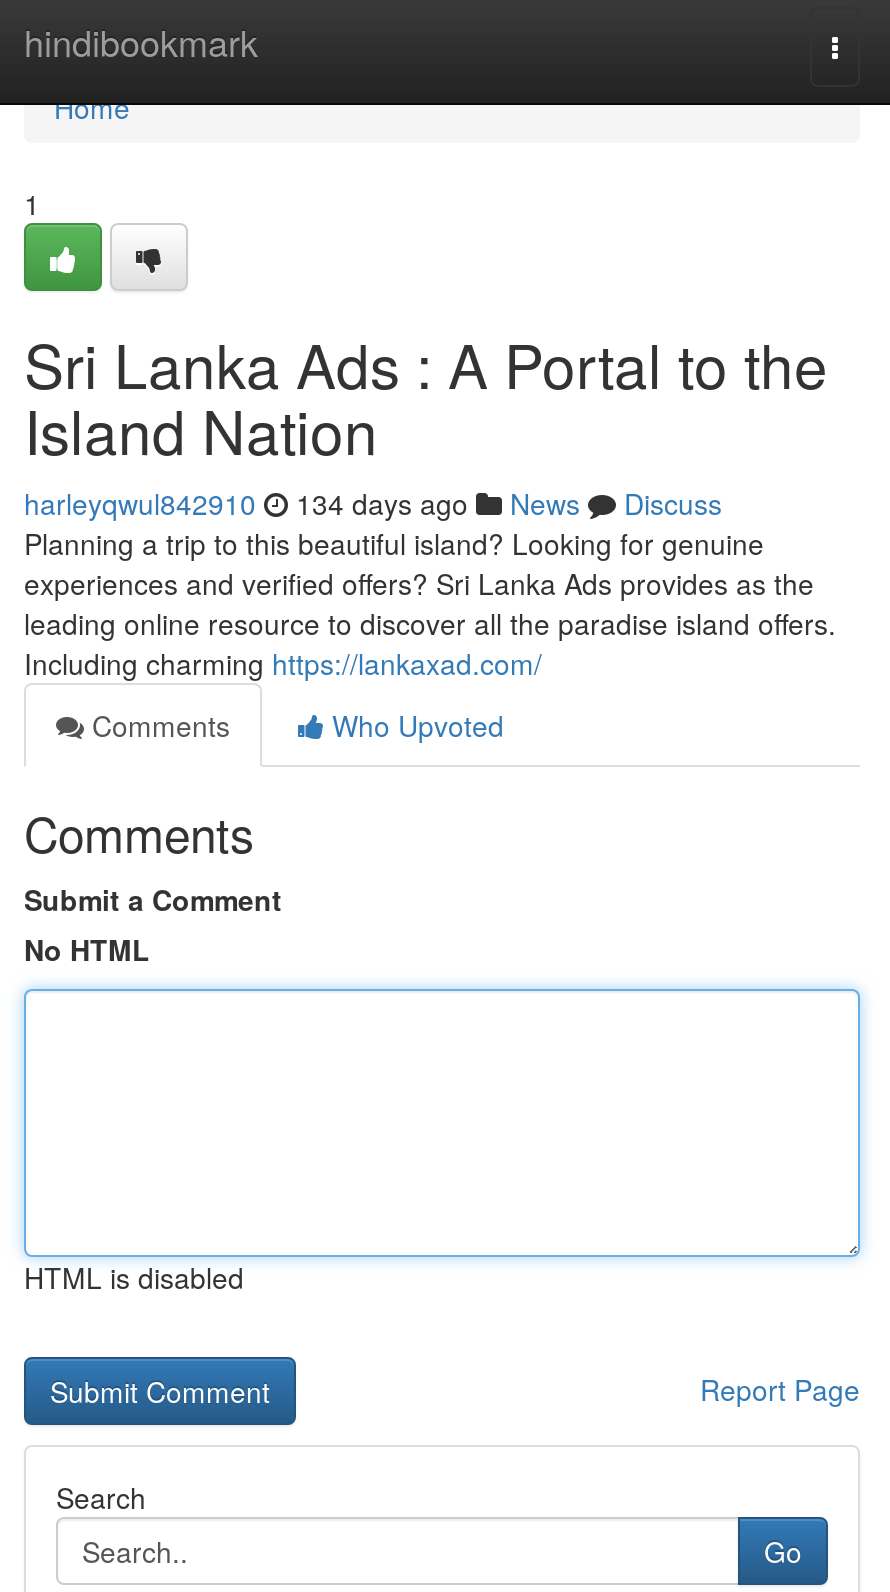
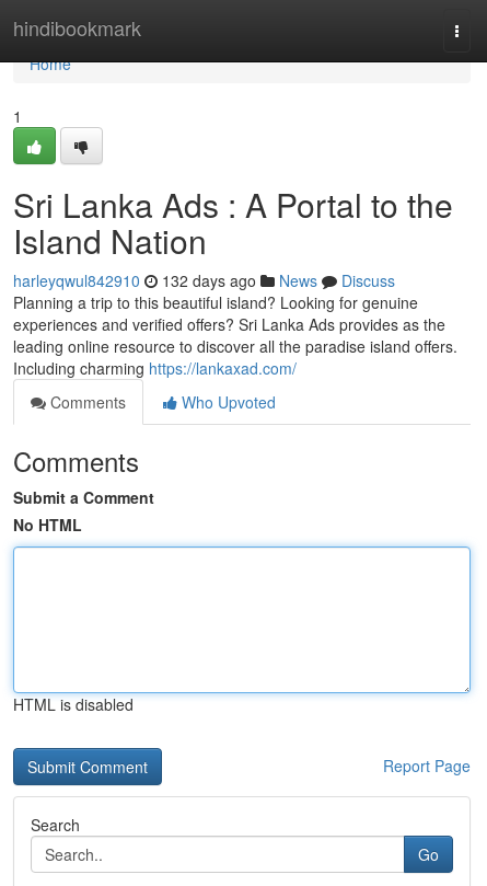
[24,483,722,523] harleyqwul842910 134 days ago News Discuss -> [13,269,395,291] harleyqwul842910 132 days ago News Discuss

